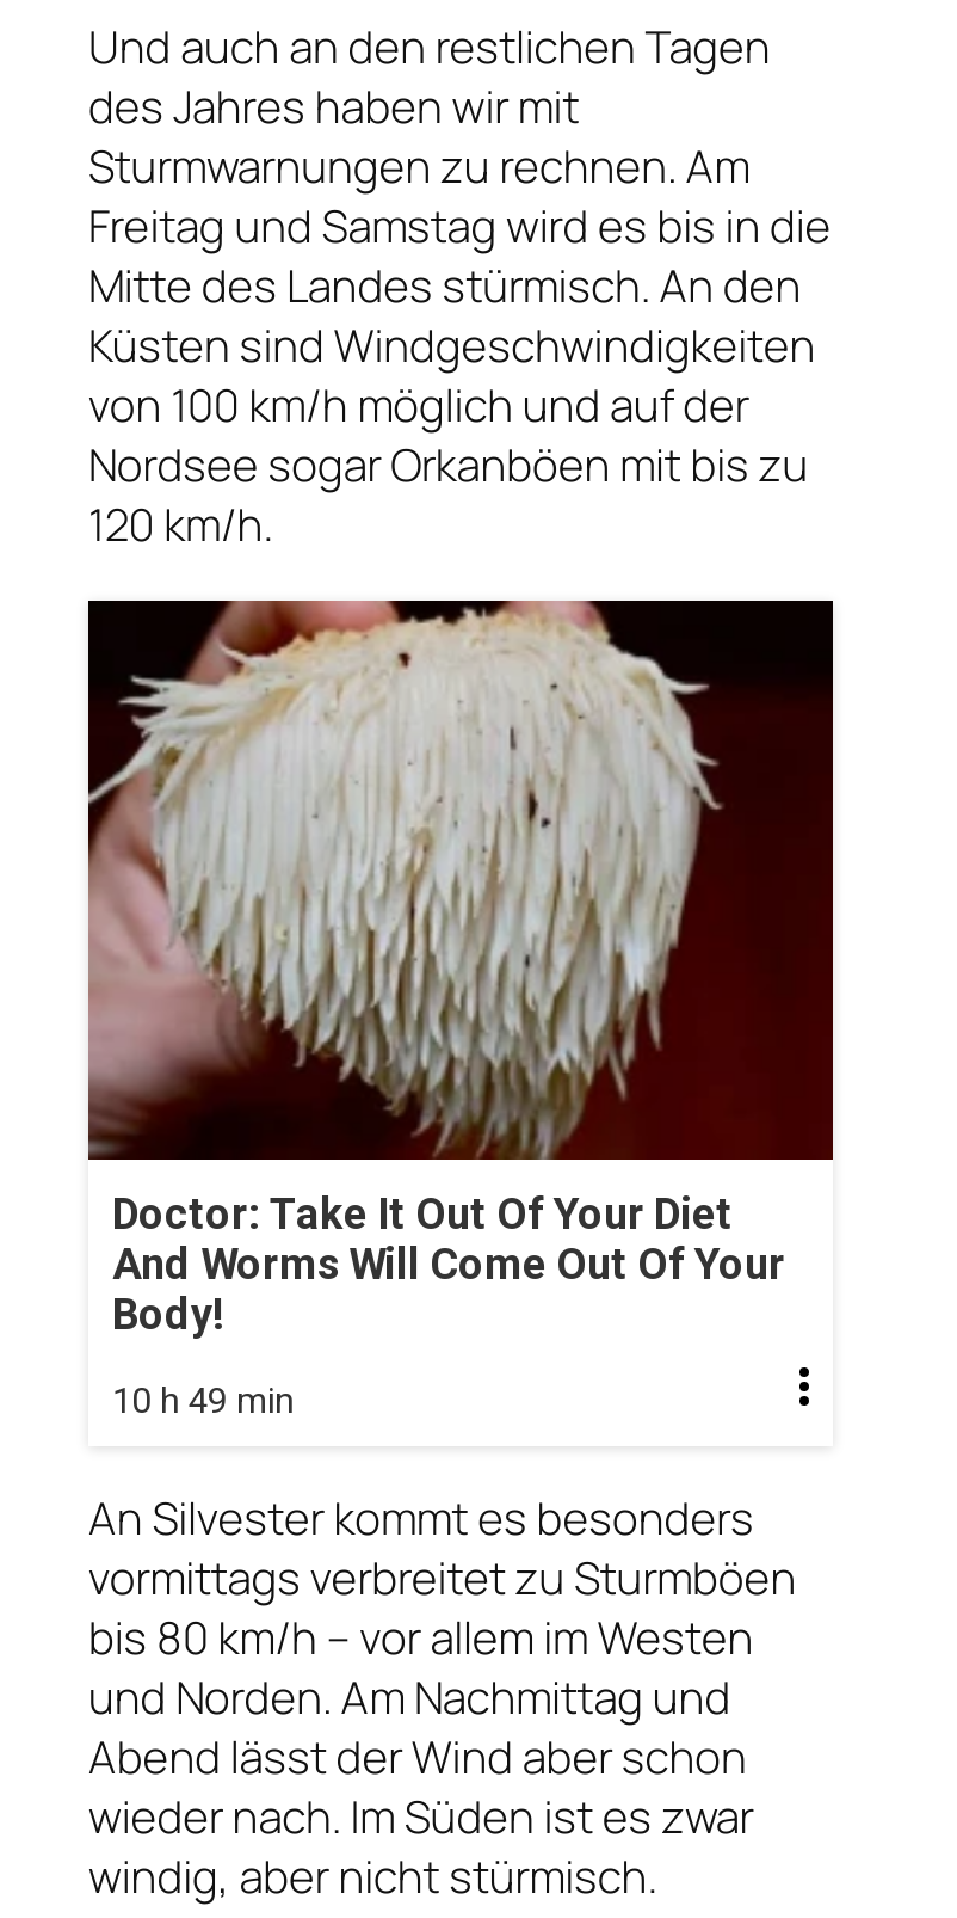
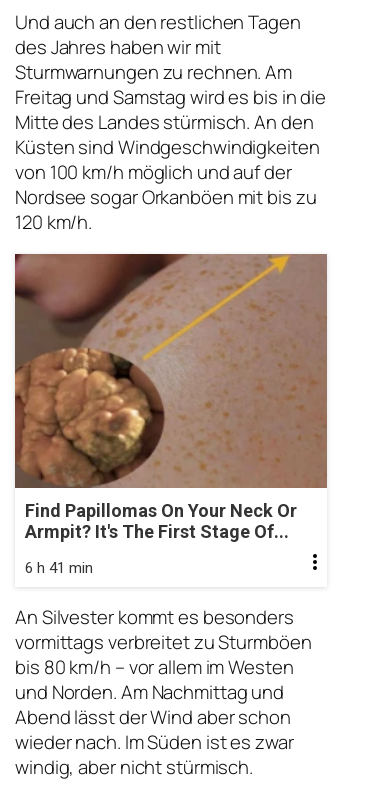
[86,598,835,1338] [image] | Doctor: Take It Out Of Your Diet | And Worms Will Come Out Of Your | Body! -> [14,253,328,541] [image] | Find Papillomas On Your Neck Or | Armpit? It's The First Stage Of...
[112,1378,294,1421] 10 h 49 min -> [25,558,93,576] 6 h 41 min

